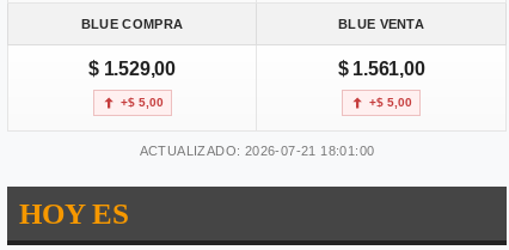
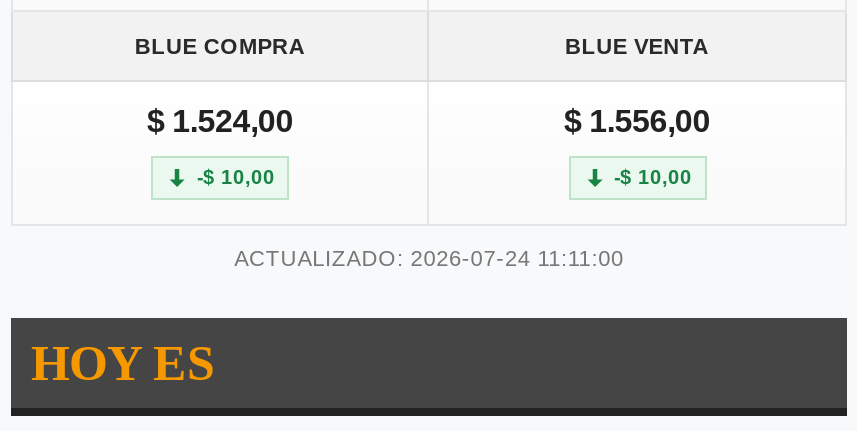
[88,59,176,79] $ 1.529,00 -> [147,104,293,138] $ 1.524,00
[338,59,425,79] $ 1.561,00 -> [564,104,710,138] $ 1.556,00
[120,96,163,109] +$ 5,00 -> [197,166,275,188] -$ 10,00
[369,96,412,109] +$ 5,00 -> [614,166,692,188] -$ 10,00
[139,144,374,158] ACTUALIZADO: 2026-07-21 18:01:00 -> [234,246,624,270] ACTUALIZADO: 2026-07-24 11:11:00

